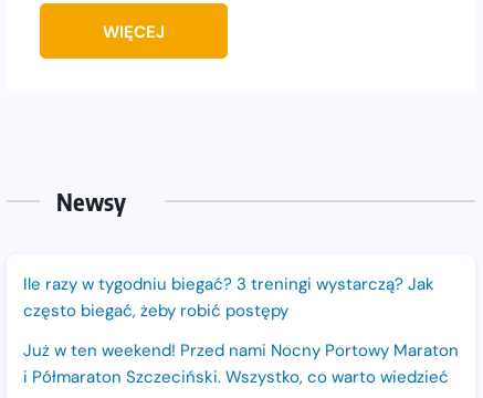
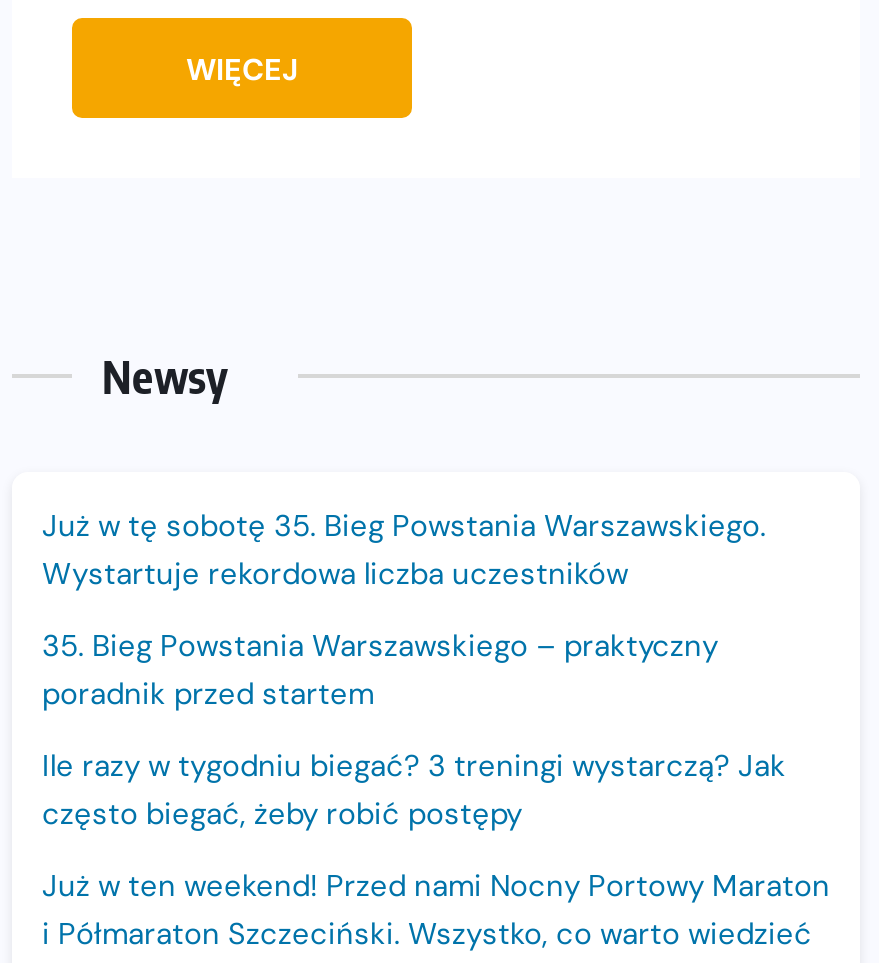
none -> [42,506,766,714] Już w tę sobotę 35. Bieg Powstania Warszawskiego. | Wystartuje rekordowa liczba uczestników | 35. Bieg Powstania Warszawskiego – praktyczny | poradnik przed startem

